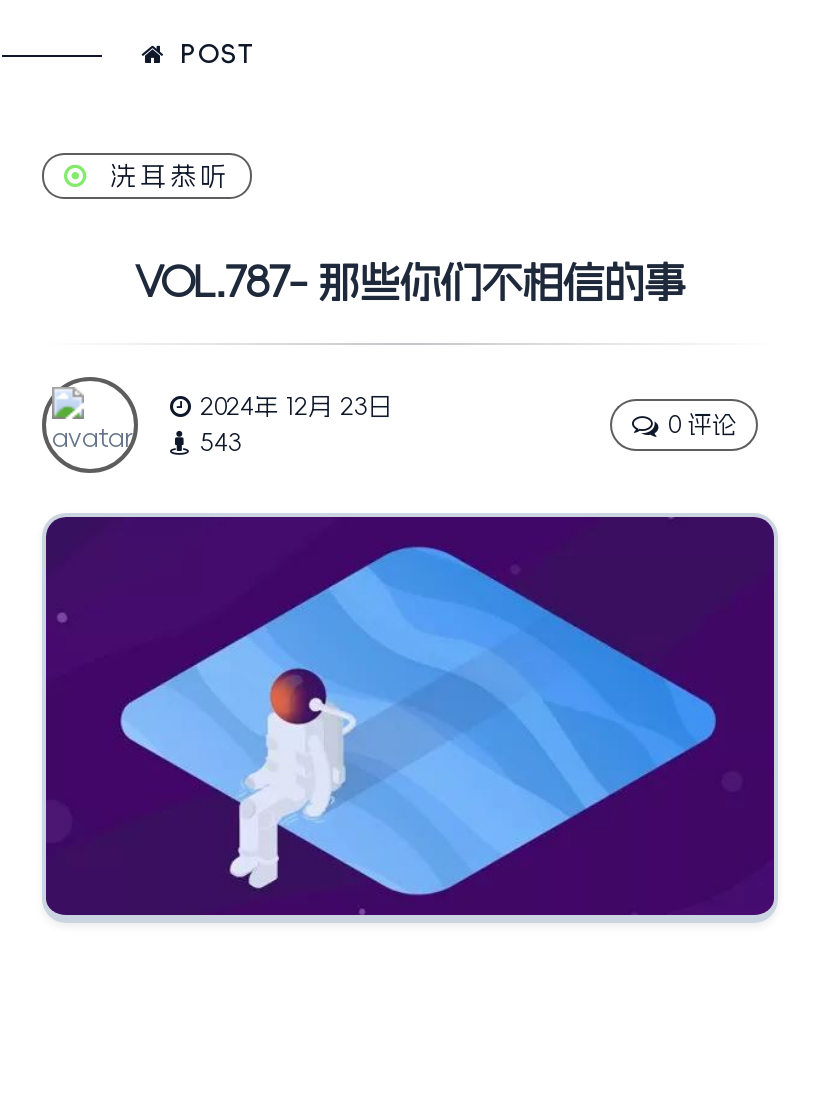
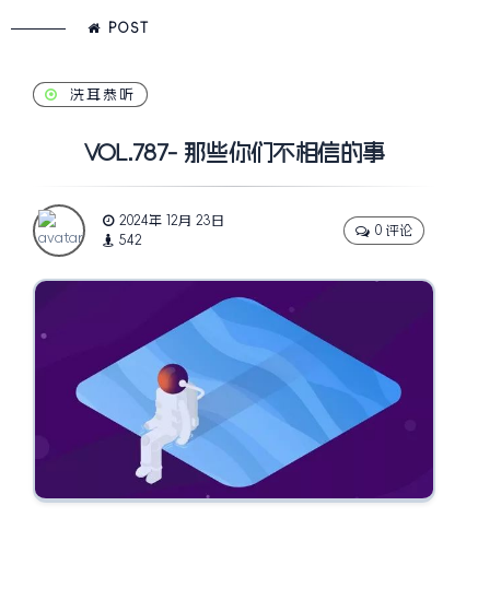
[200,431,242,455] 543 -> [119,234,142,247] 542

